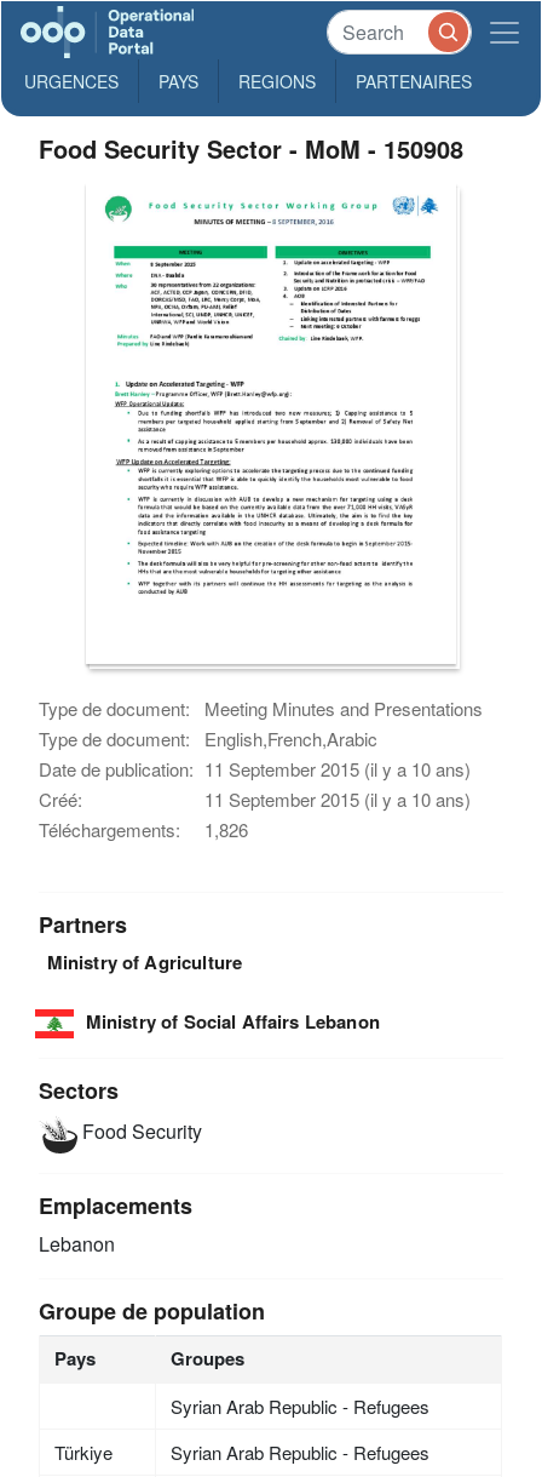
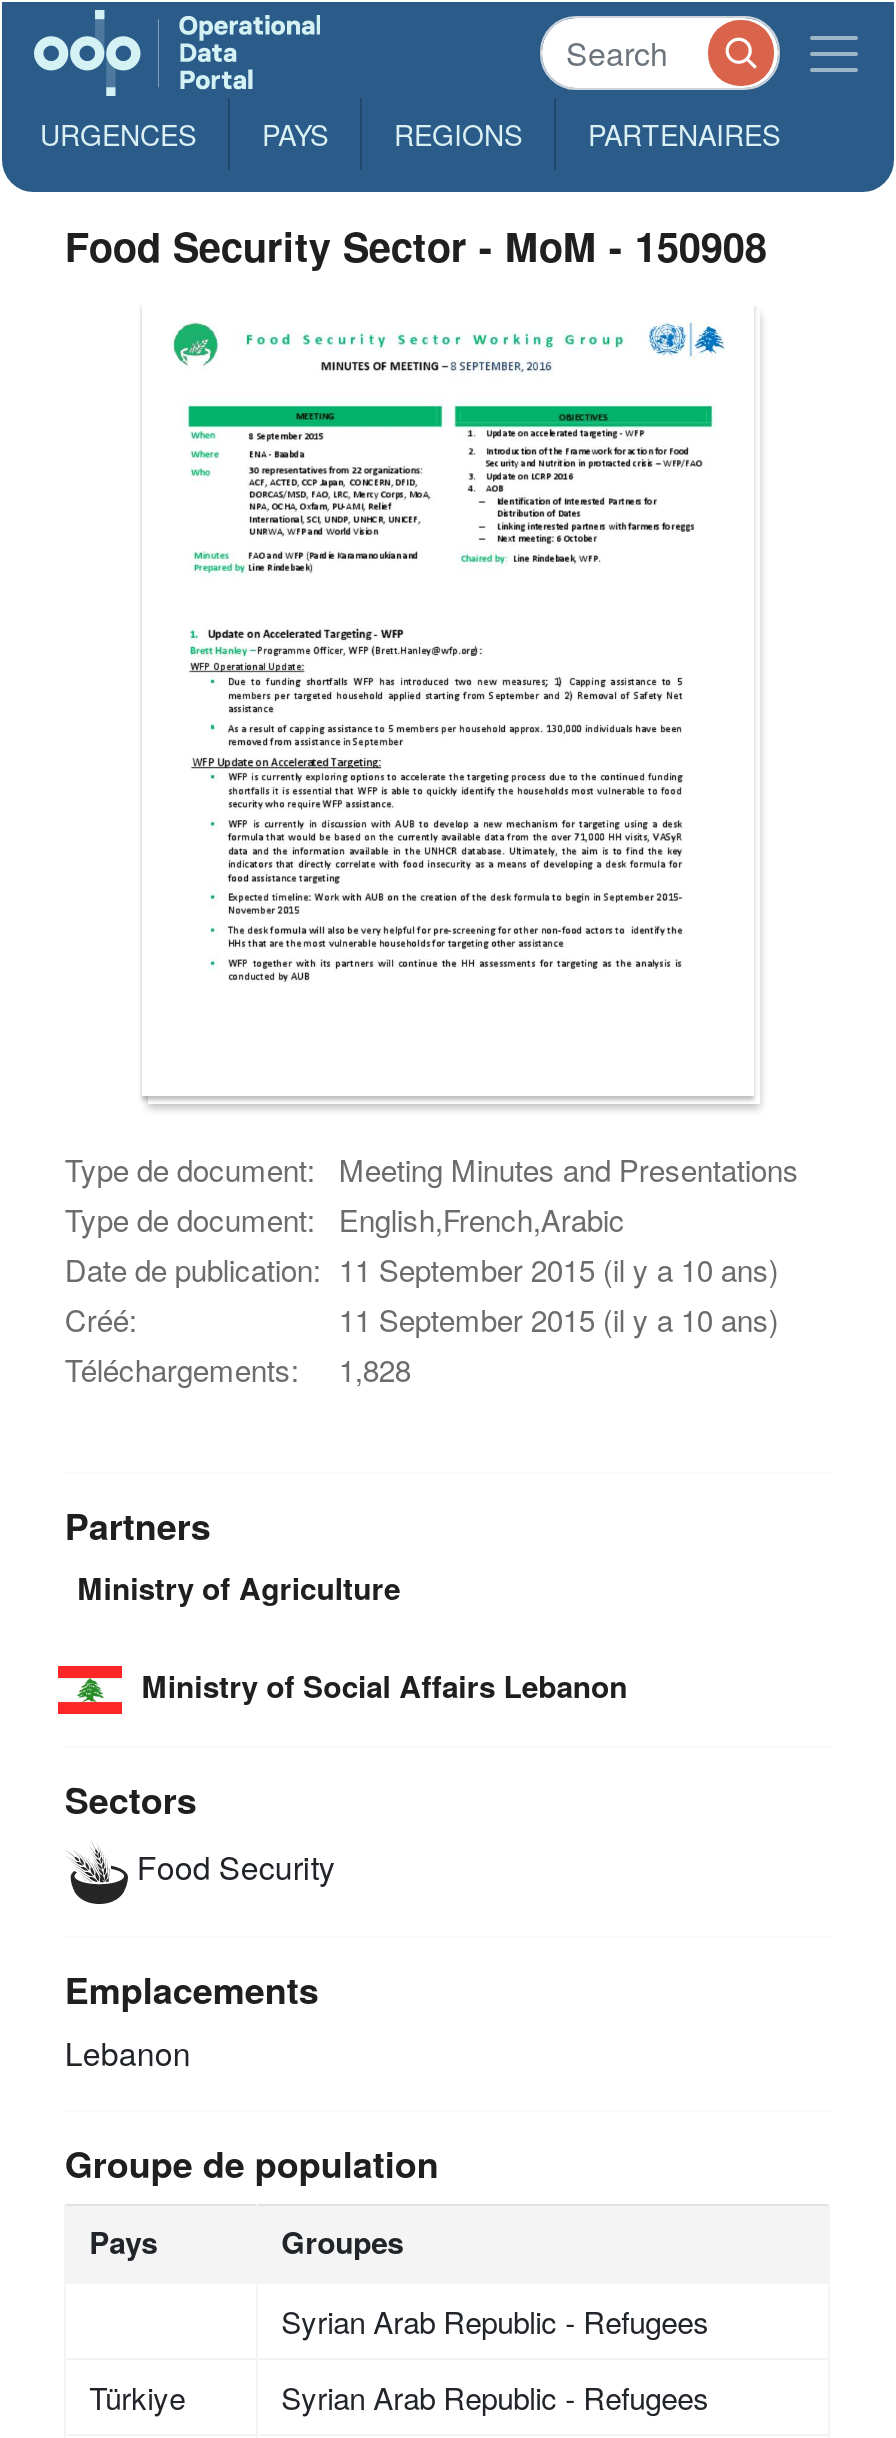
[39,816,248,842] Téléchargements: 1,826 -> [65,1348,411,1390] Téléchargements: 1,828

